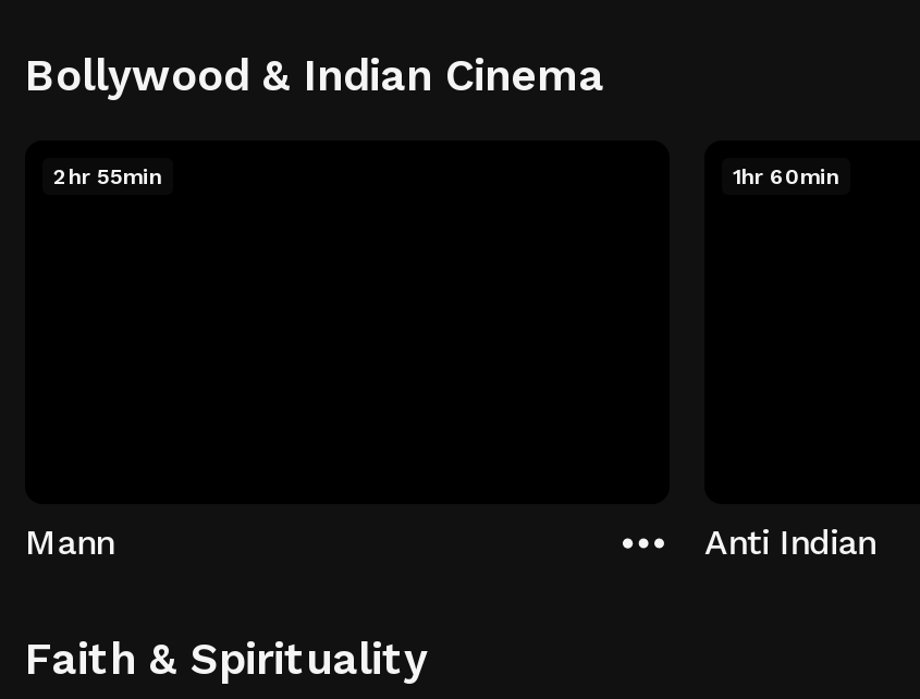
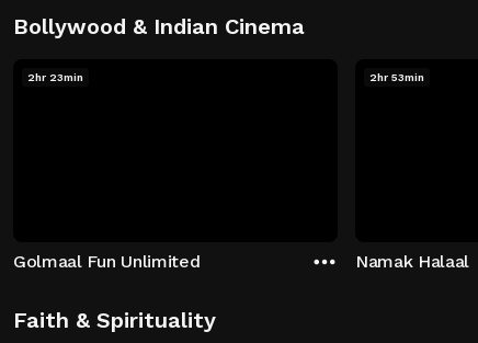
[53,164,162,188] 2hr 55min -> [27,71,83,83] 2hr 23min
[733,164,839,188] 1hr 60min -> [369,71,424,83] 2hr 53min
[25,520,114,562] Mann -> [13,250,200,271] Golmaal Fun Unlimited
[704,520,875,562] Anti Indian -> [355,250,469,271] Namak Halaal

